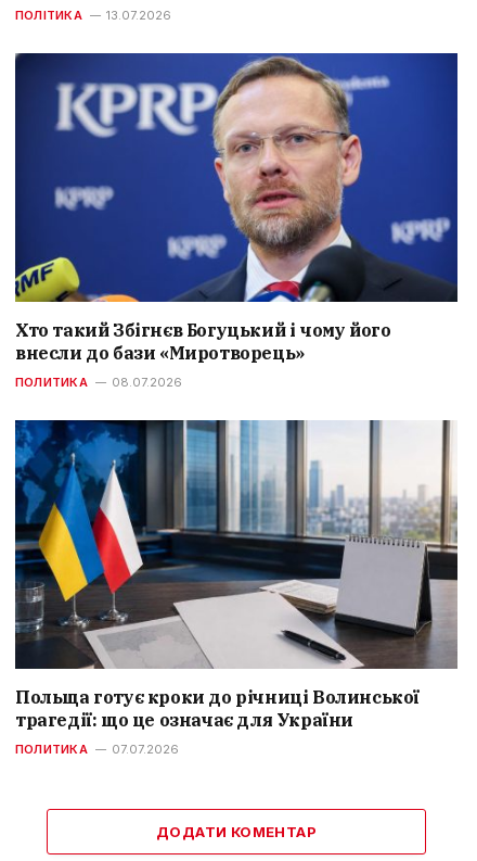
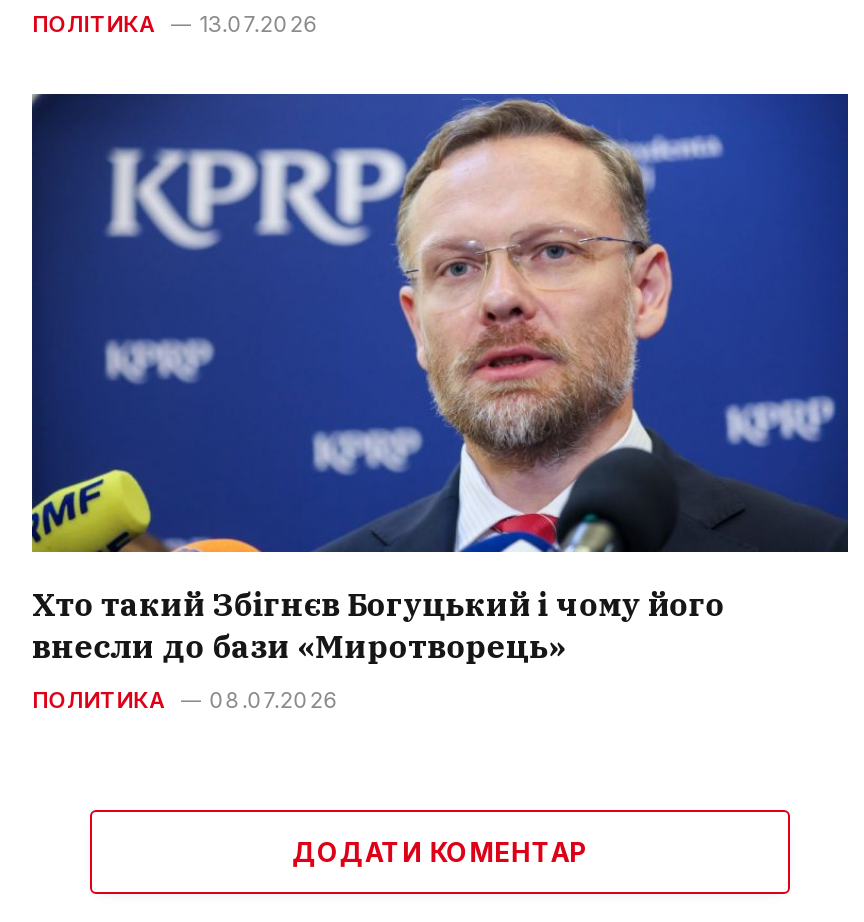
[14,419,459,757] [image] | Польща готує кроки до річниці Волинської | трагедії: що це означає для України | ПОЛИТИКА | 07.07.2026 -> none

